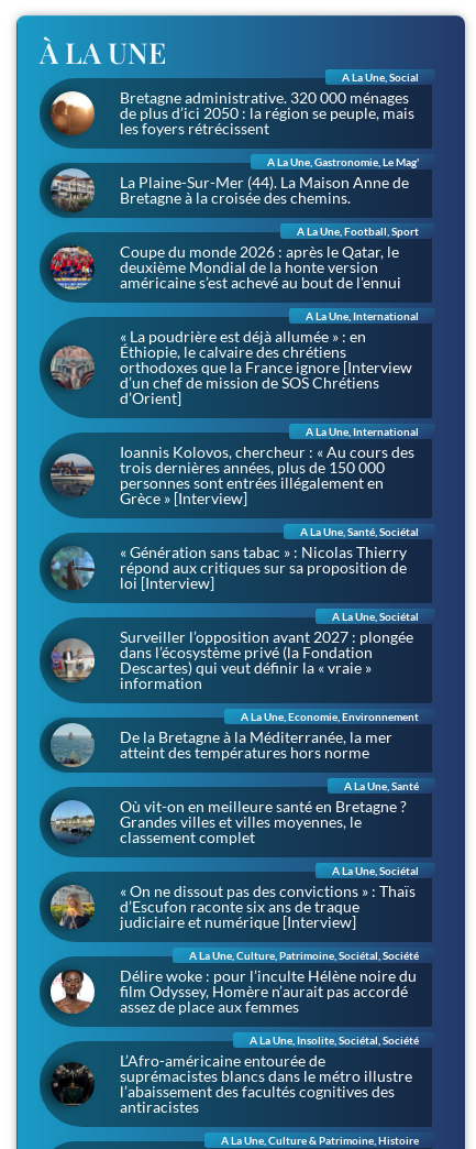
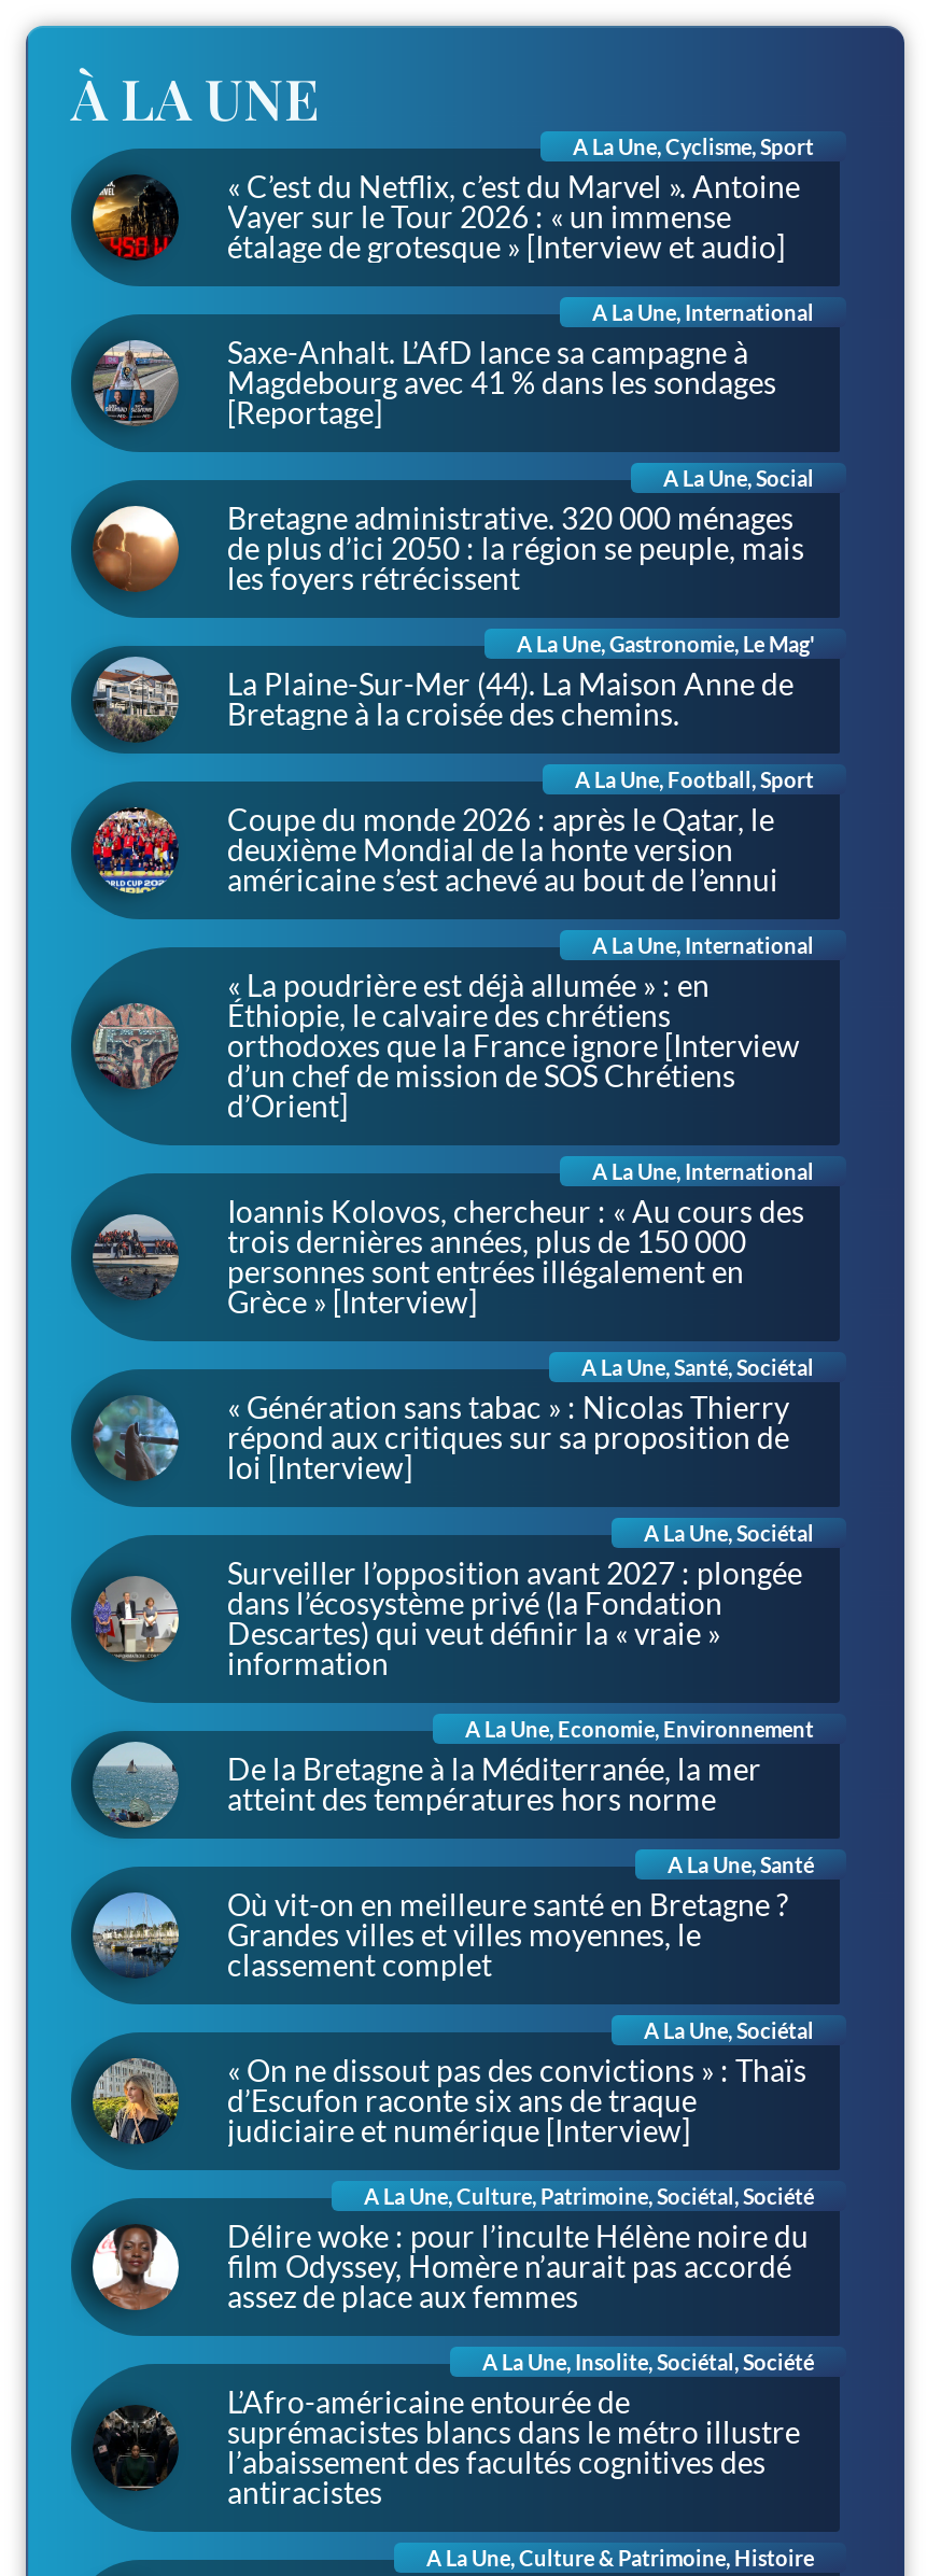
none -> [73,298,840,455] [image]
none -> [90,134,814,431] [image] | A La Une, Cyclisme, Sport | « C’est du Netflix, c’est du Marvel ». Antoine | Vayer sur le Tour 2026 : « un immense | étalage de grotesque » [Interview et audio] | A La Une, International | Saxe-Anhalt. L’AfD lance sa campagne à | Magdebourg avec 41 % dans les sondages | [Reportage]

